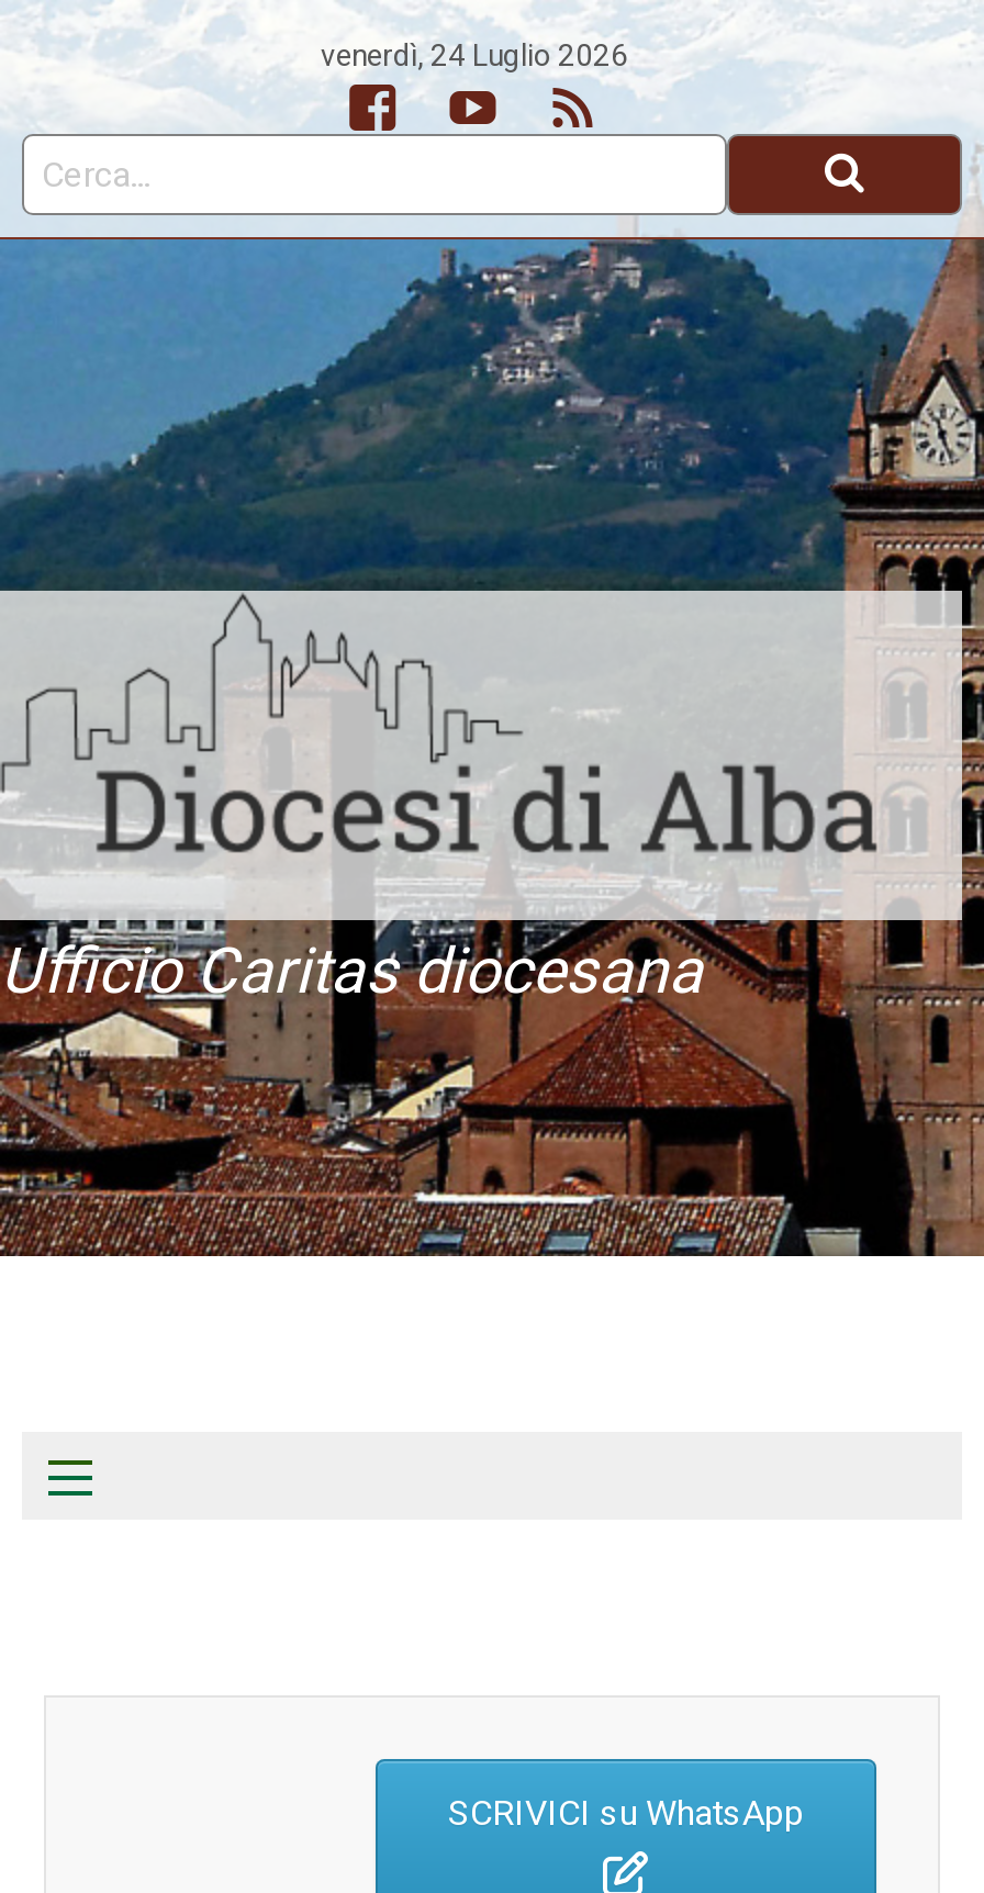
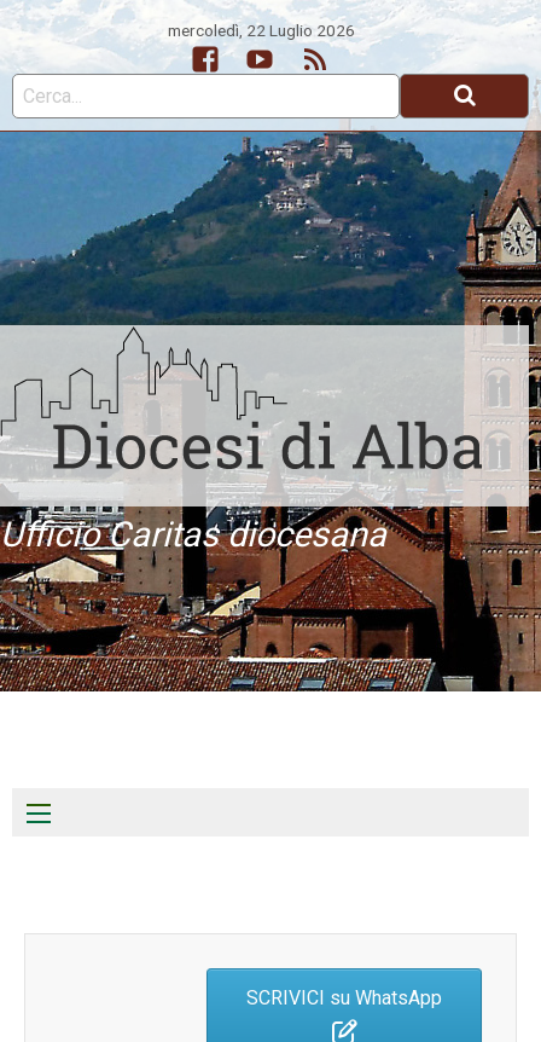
[321,37,628,72] venerdì, 24 Luglio 2026 -> [167,20,354,40] mercoledì, 22 Luglio 2026

